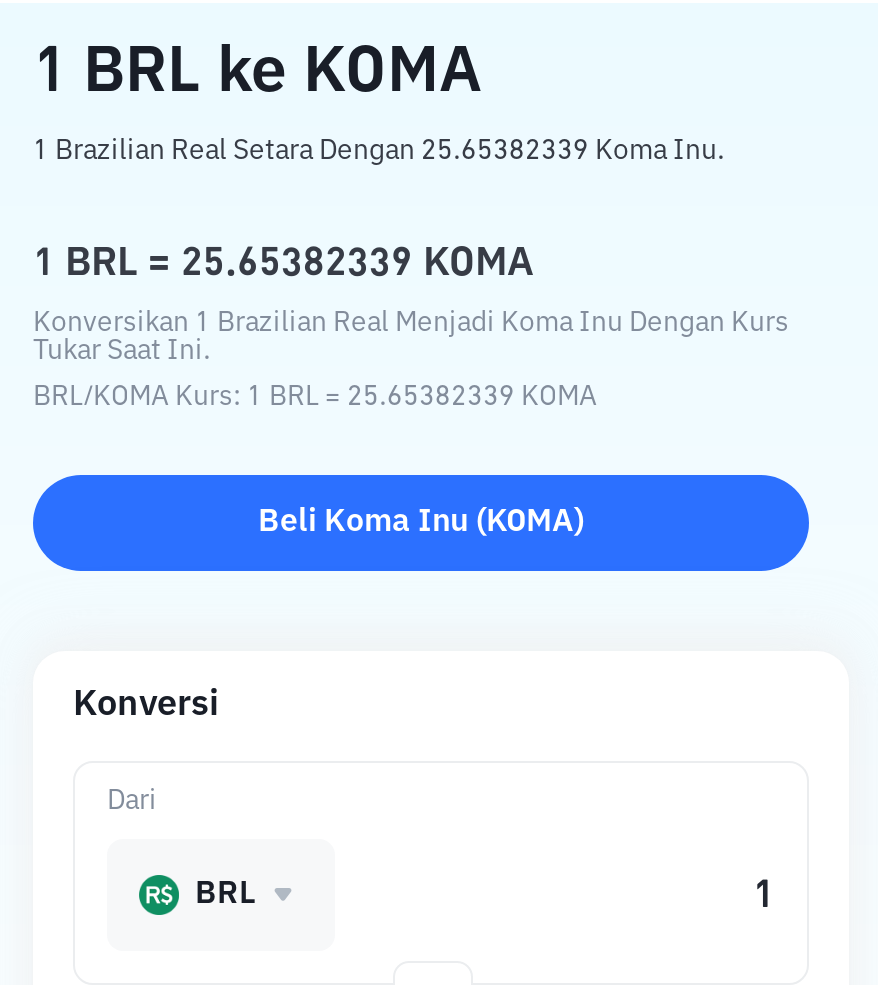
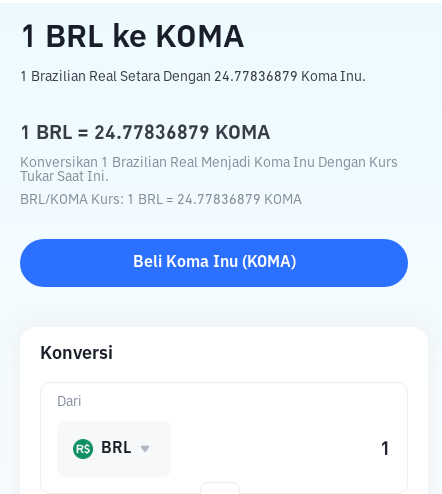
[33,137,725,165] 1 Brazilian Real Setara Dengan 25.65382339 Koma Inu. -> [20,70,366,84] 1 Brazilian Real Setara Dengan 24.77836879 Koma Inu.
[33,243,533,283] 1 BRL = 25.65382339 KOMA -> [20,123,270,143] 1 BRL = 24.77836879 KOMA
[33,383,597,411] BRL/KOMA Kurs: 1 BRL = 25.65382339 KOMA -> [20,193,302,207] BRL/KOMA Kurs: 1 BRL = 24.77836879 KOMA

